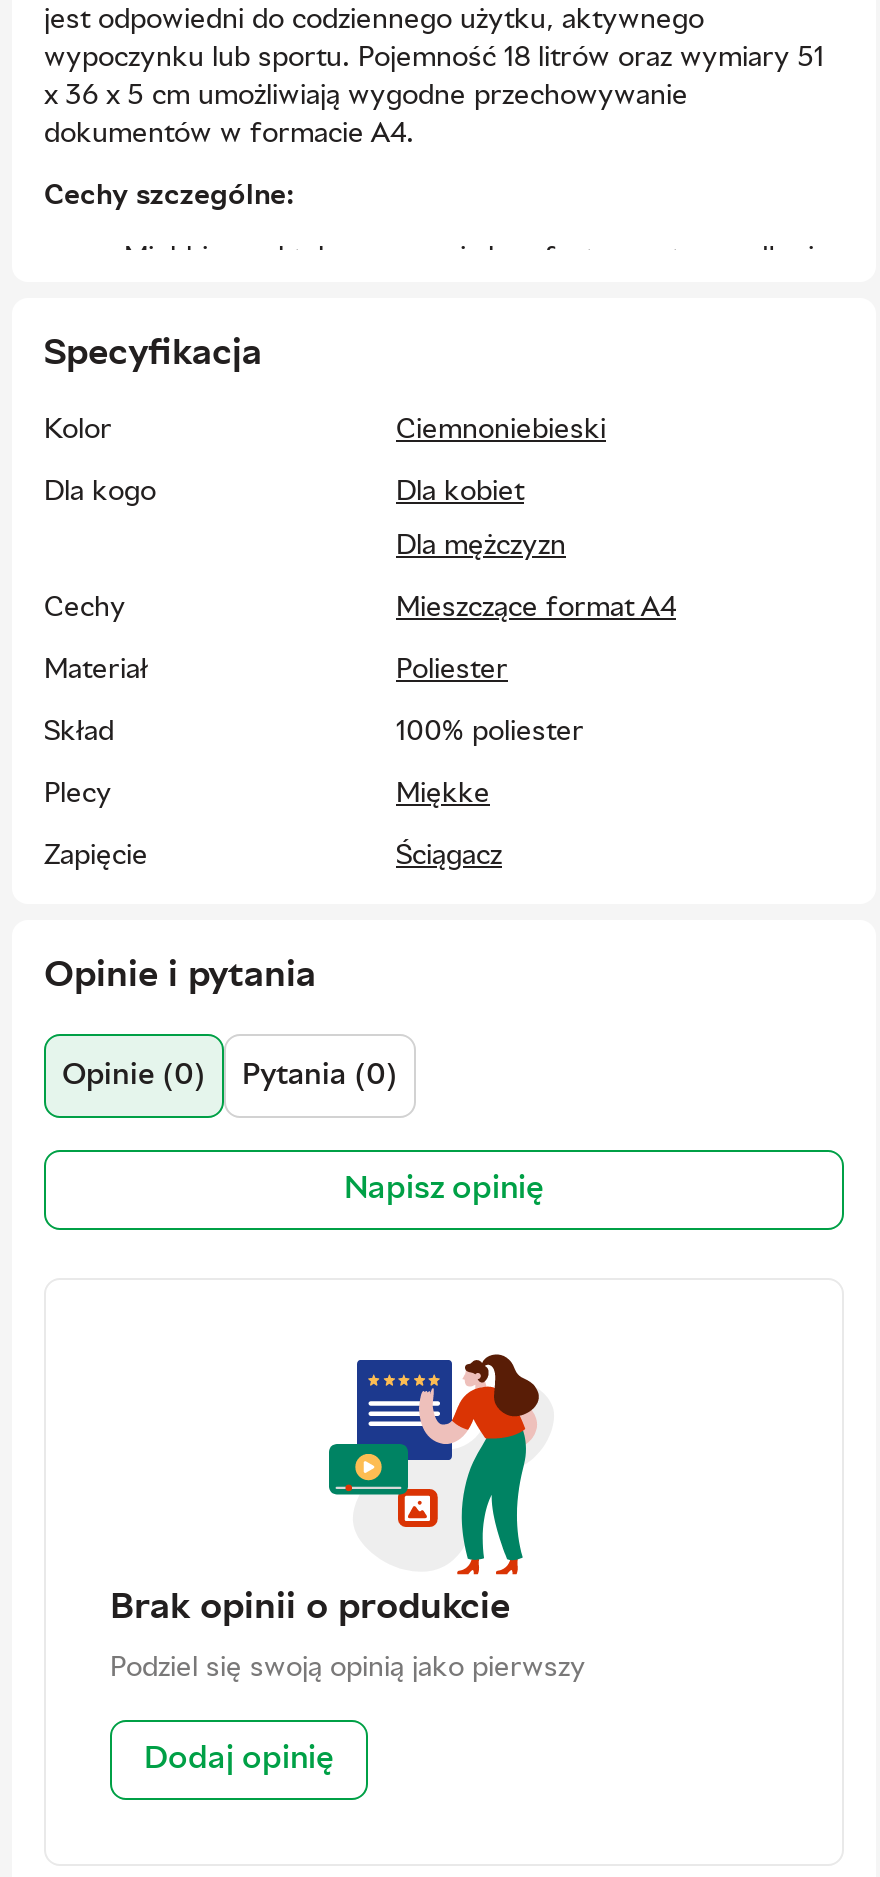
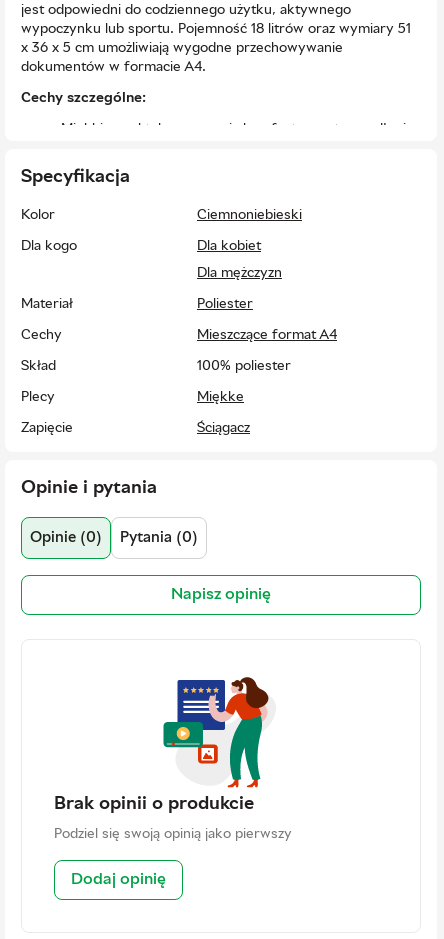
moved [44,596,676,622] -> [21,329,337,342]: Cechy | Mieszczące format A4
moved [44,658,508,684] -> [21,298,253,311]: Materiał | Poliester

